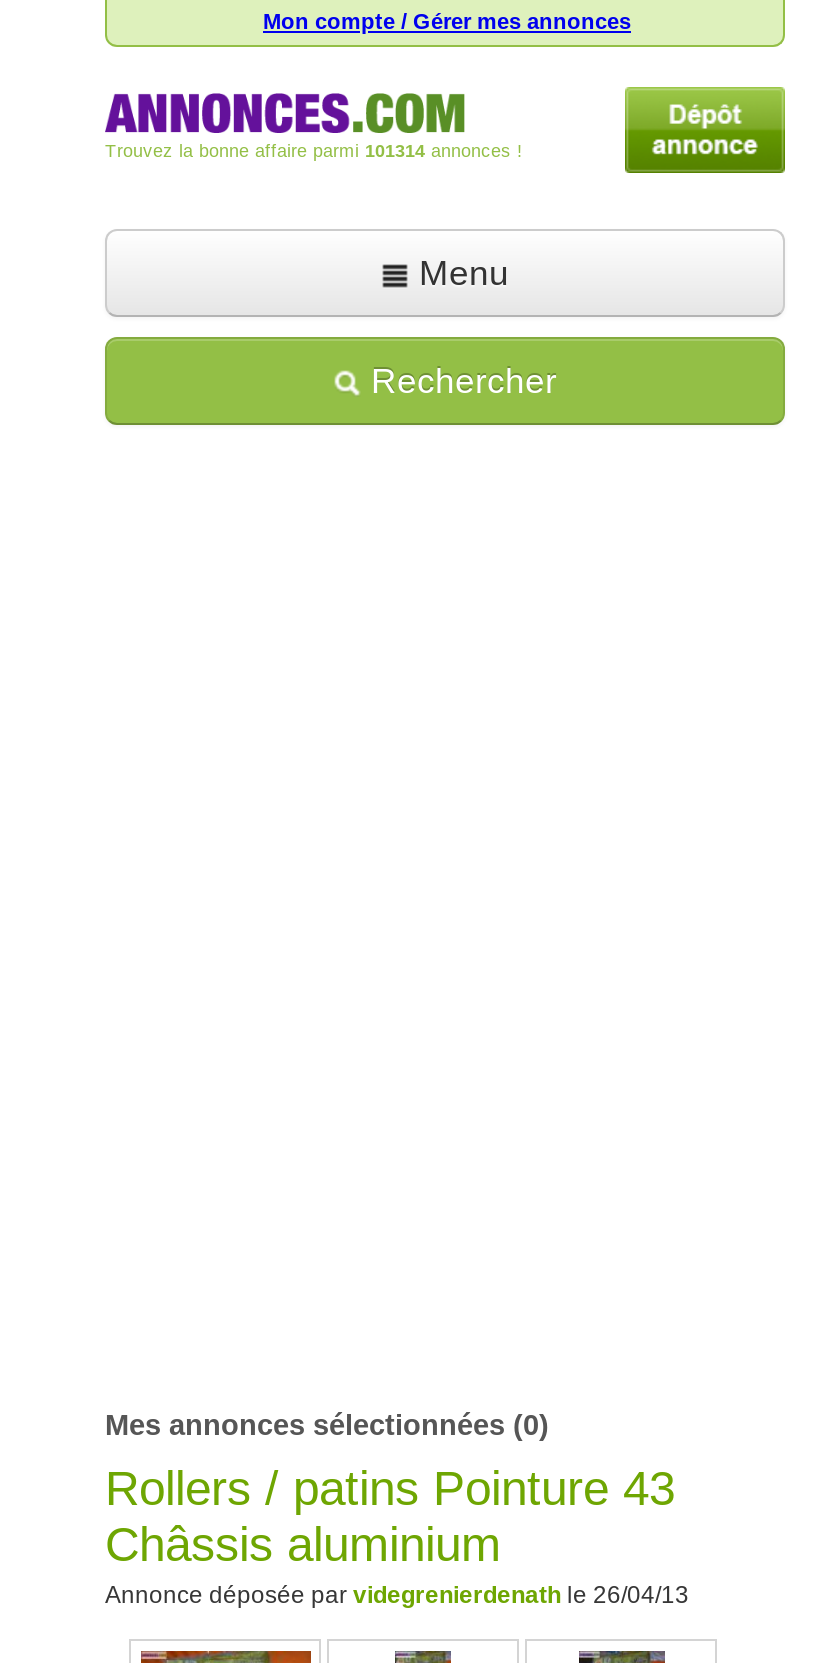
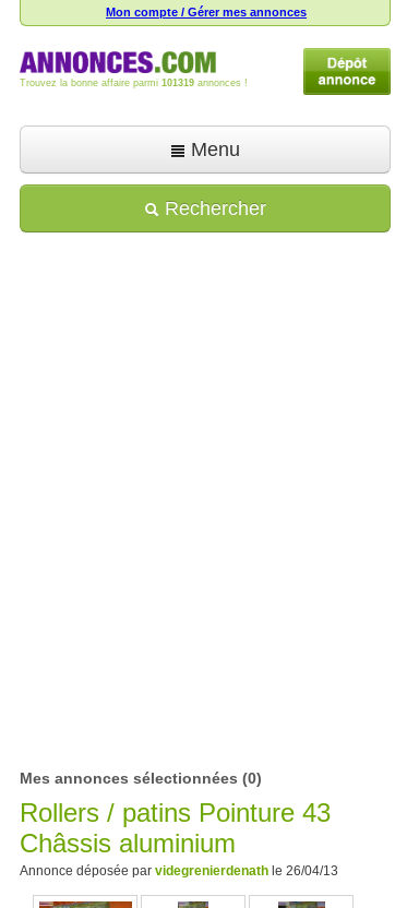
[105,141,523,161] Trouvez la bonne affaire parmi 101314 annonces ! -> [20,78,248,89] Trouvez la bonne affaire parmi 101319 annonces !

